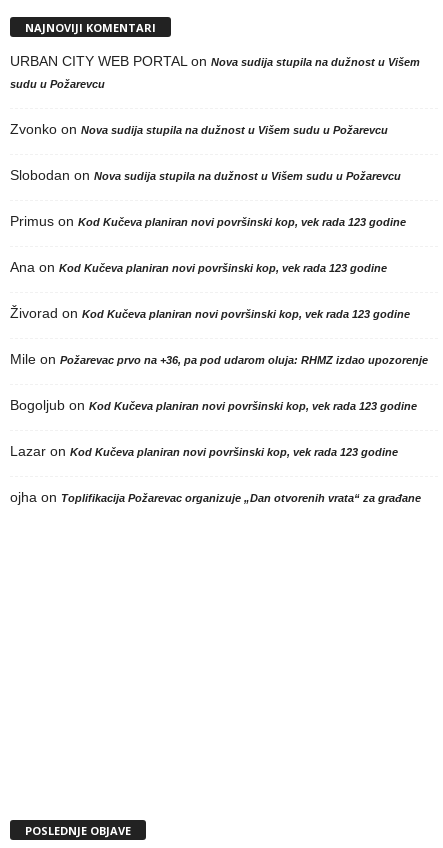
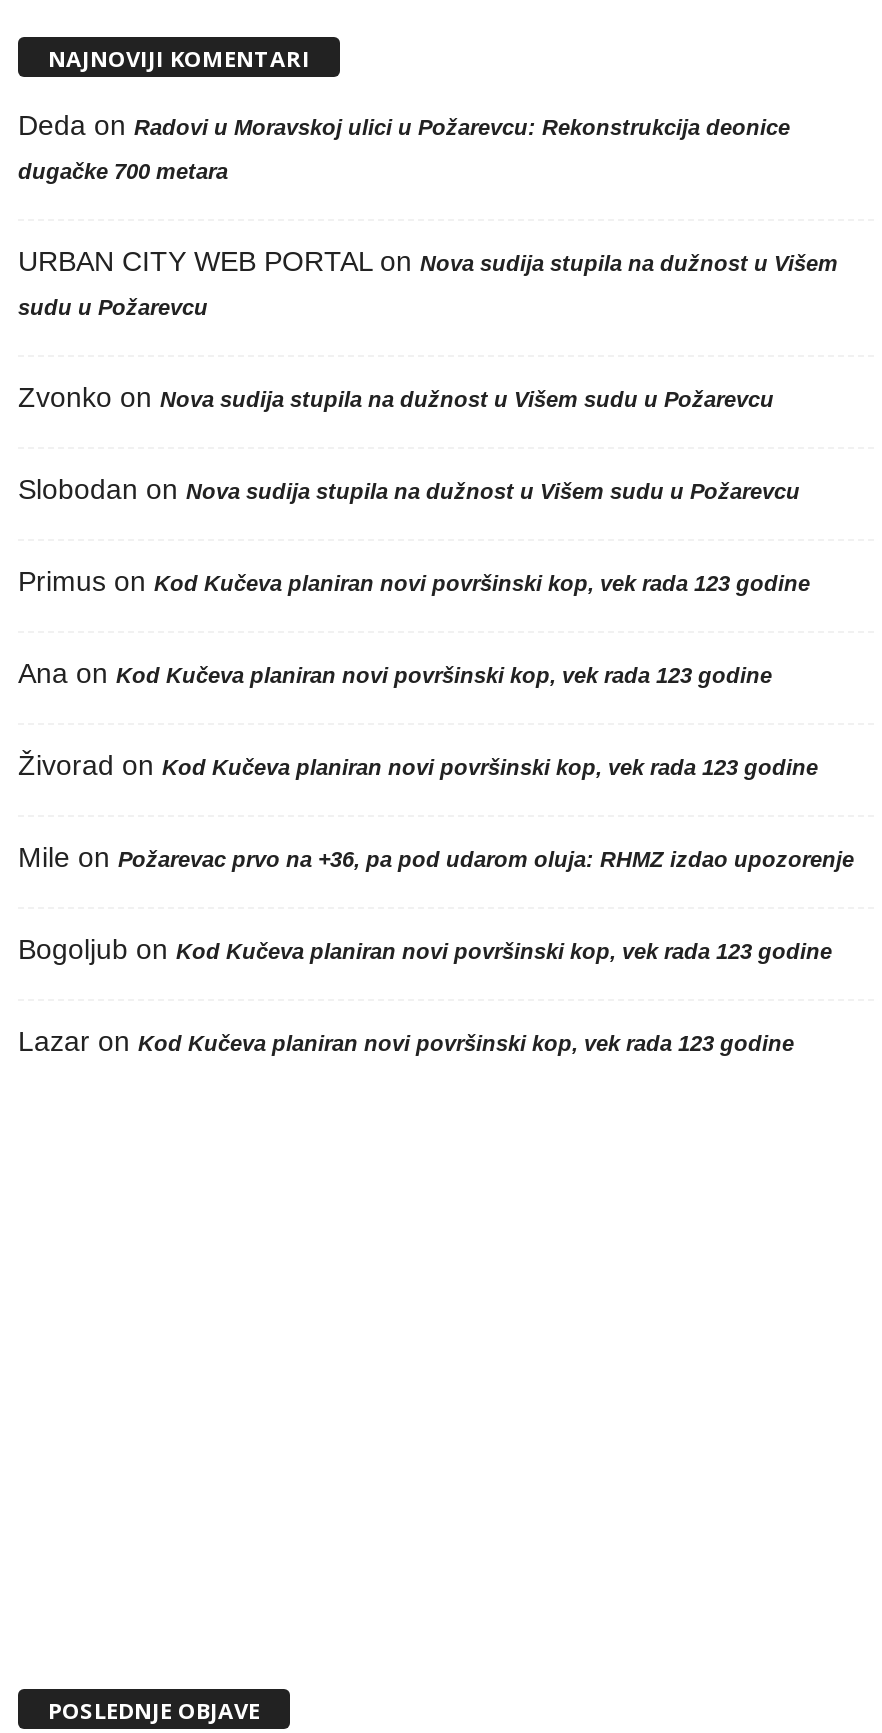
none -> [18,110,790,184] Deda on Radovi u Moravskoj ulici u Požarevcu: Rekonstrukcija deonice | dugačke 700 metara
moved [10,53,428,459] -> [18,246,854,1058]: URBAN CITY WEB PORTAL on Nova sudija stupila na dužnost u Višem | sudu u Požarevcu | Zvonko on Nova sudija stupila na dužnost u Višem sudu u Požarevcu | ... | Bogoljub on Kod Kučeva planiran novi površinski kop, vek rada 123 godine | Lazar on Kod Kučeva planiran novi površinski kop, vek rada 123 godine
[10,489,421,505] ojha on Toplifikacija Požarevac organizuje „Dan otvorenih vrata“ za građane -> none

